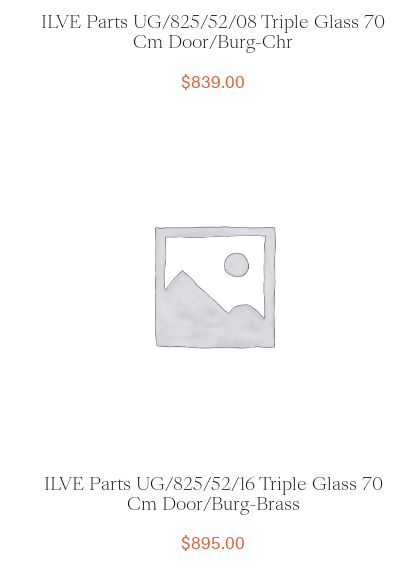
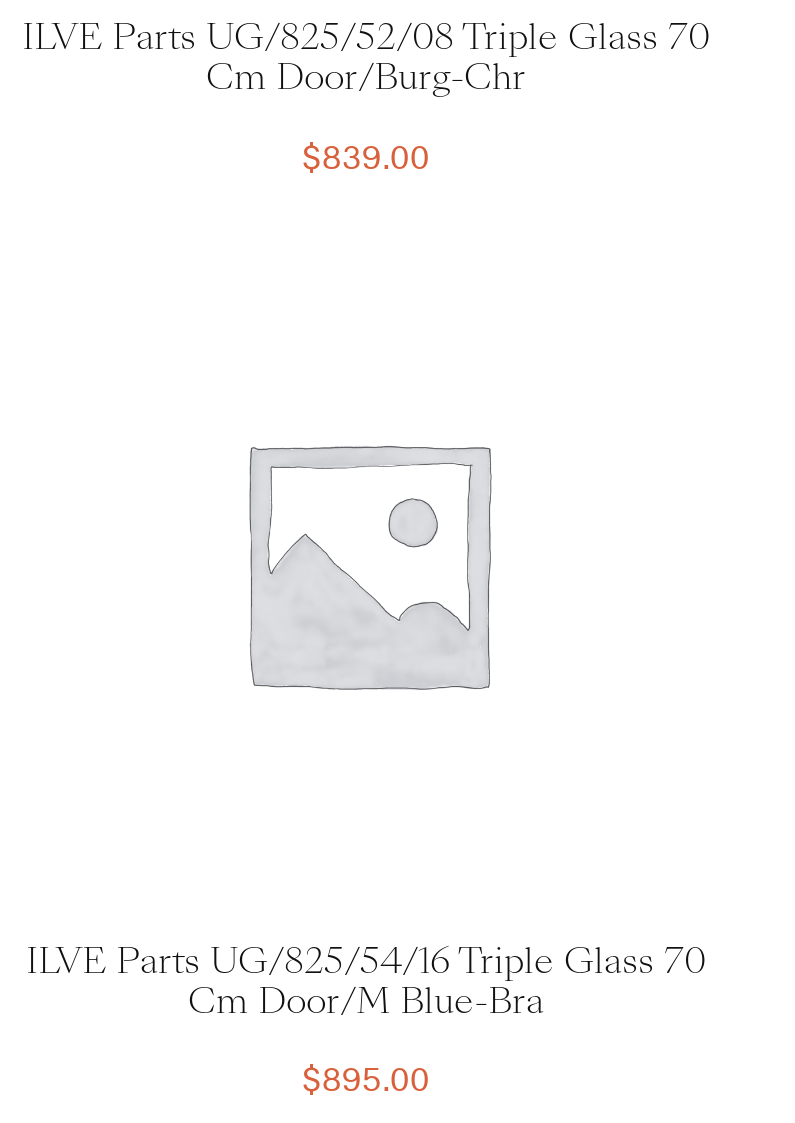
[43,472,382,516] ILVE Parts UG/825/52/16 Triple Glass 70 | Cm Door/Burg-Brass -> [26,936,706,1024] ILVE Parts UG/825/54/16 Triple Glass 70 | Cm Door/M Blue-Bra

